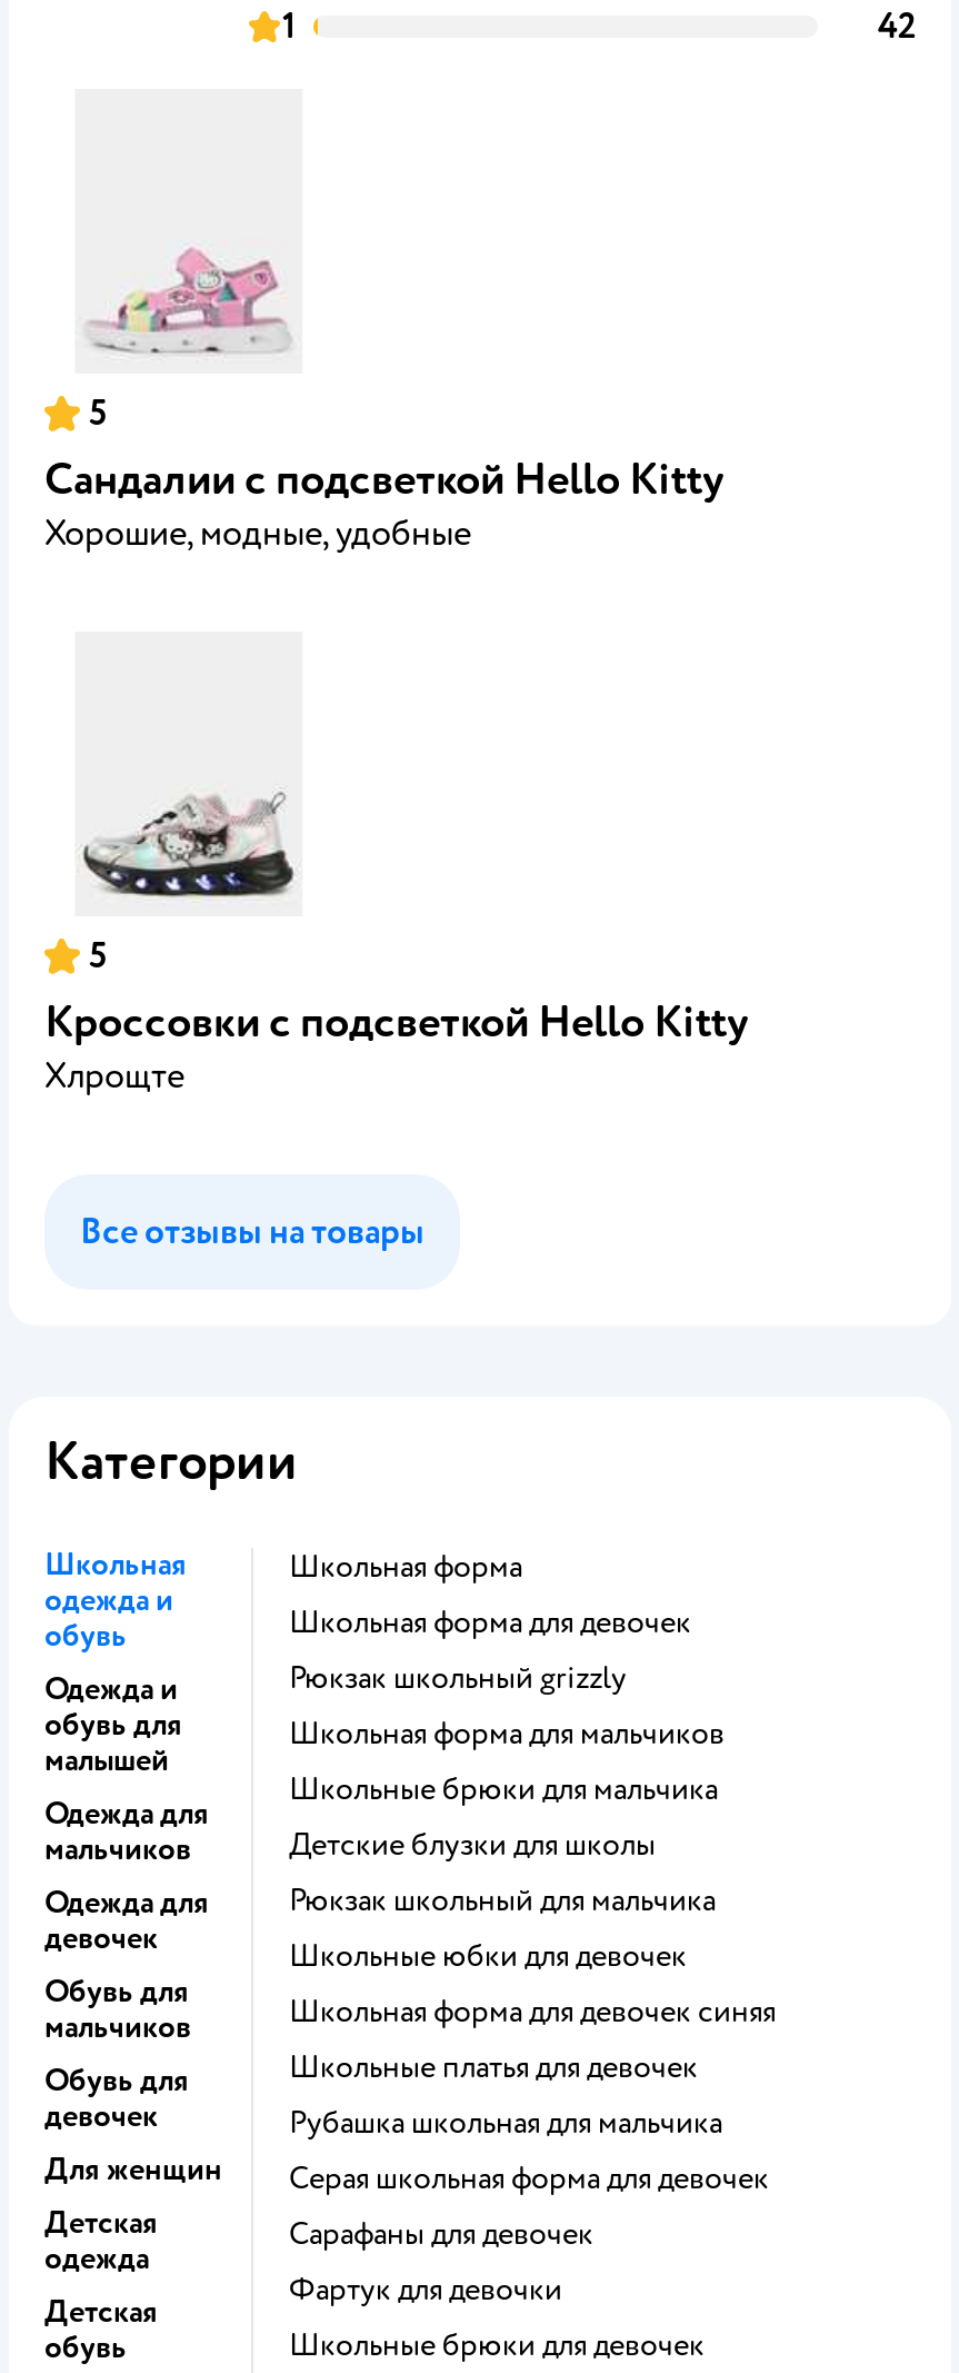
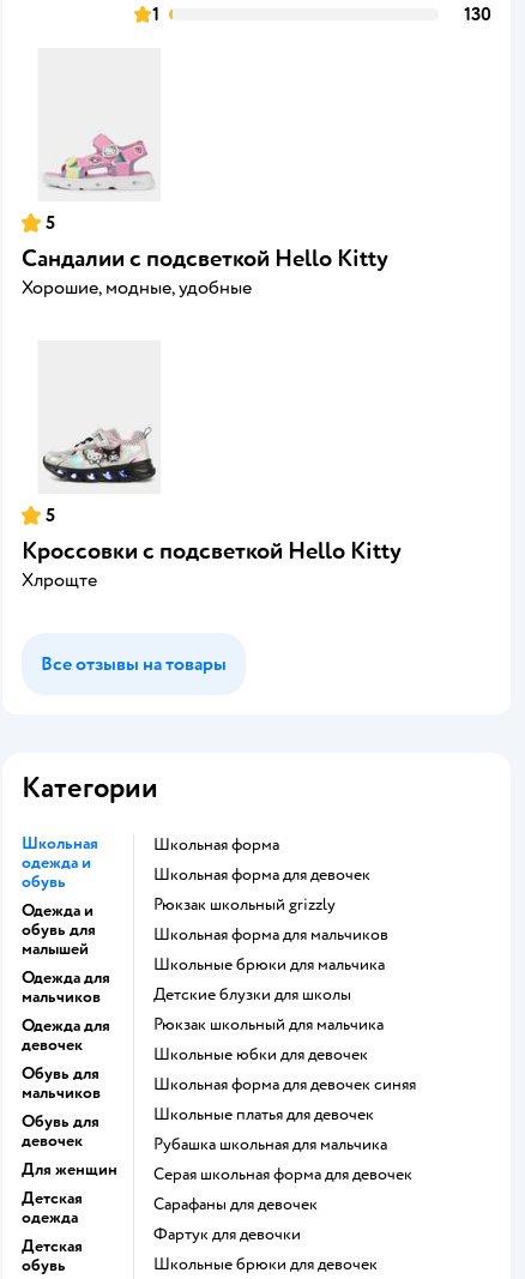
[878,4,916,49] 42 -> [464,2,491,26] 130

